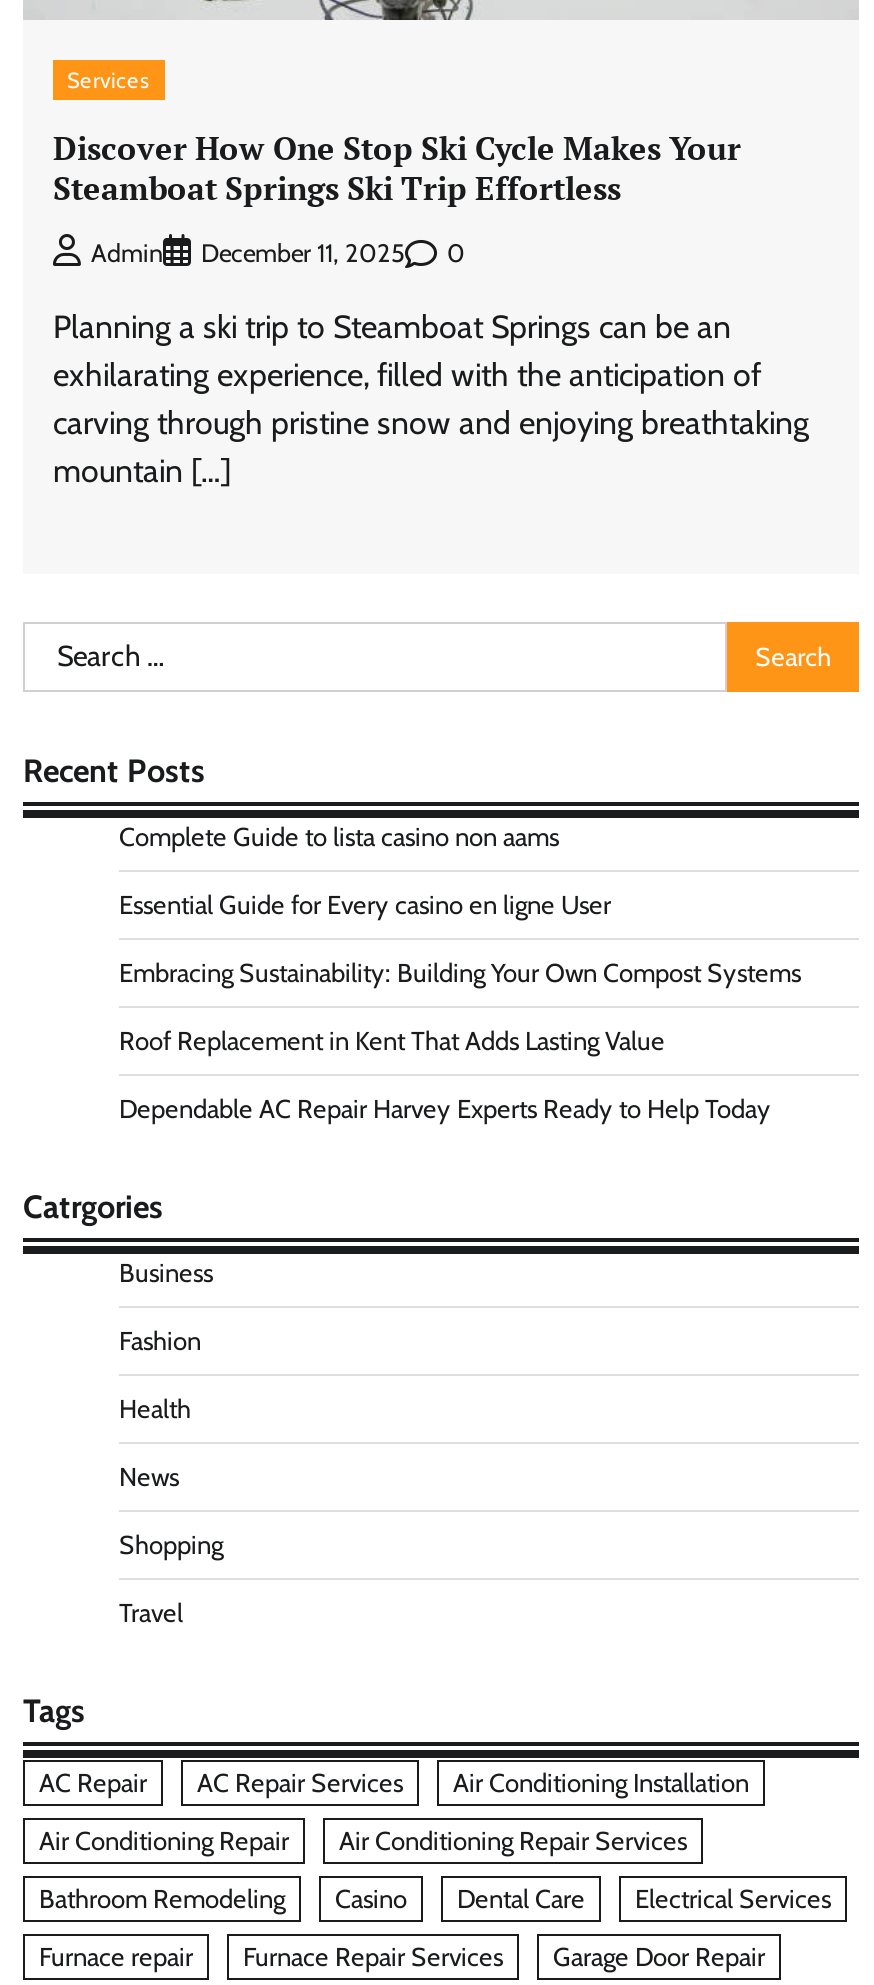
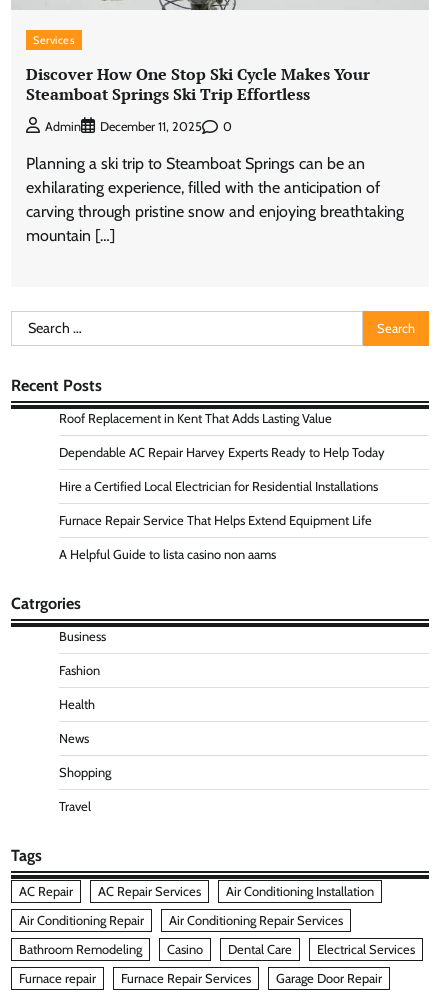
[119,822,801,988] Complete Guide to lista casino non aams | Essential Guide for Every casino en ligne User | Embracing Sustainability: Building Your Own Compost Systems -> none
moved [119,1026,771,1124] -> [59,411,385,460]: Roof Replacement in Kent That Adds Lasting Value | Dependable AC Repair Harvey Experts Ready to Help Today
none -> [59,479,378,562] Hire a Certified Local Electrician for Residential Installations | Furnace Repair Service That Helps Extend Equipment Life | A Helpful Guide to lista casino non aams

